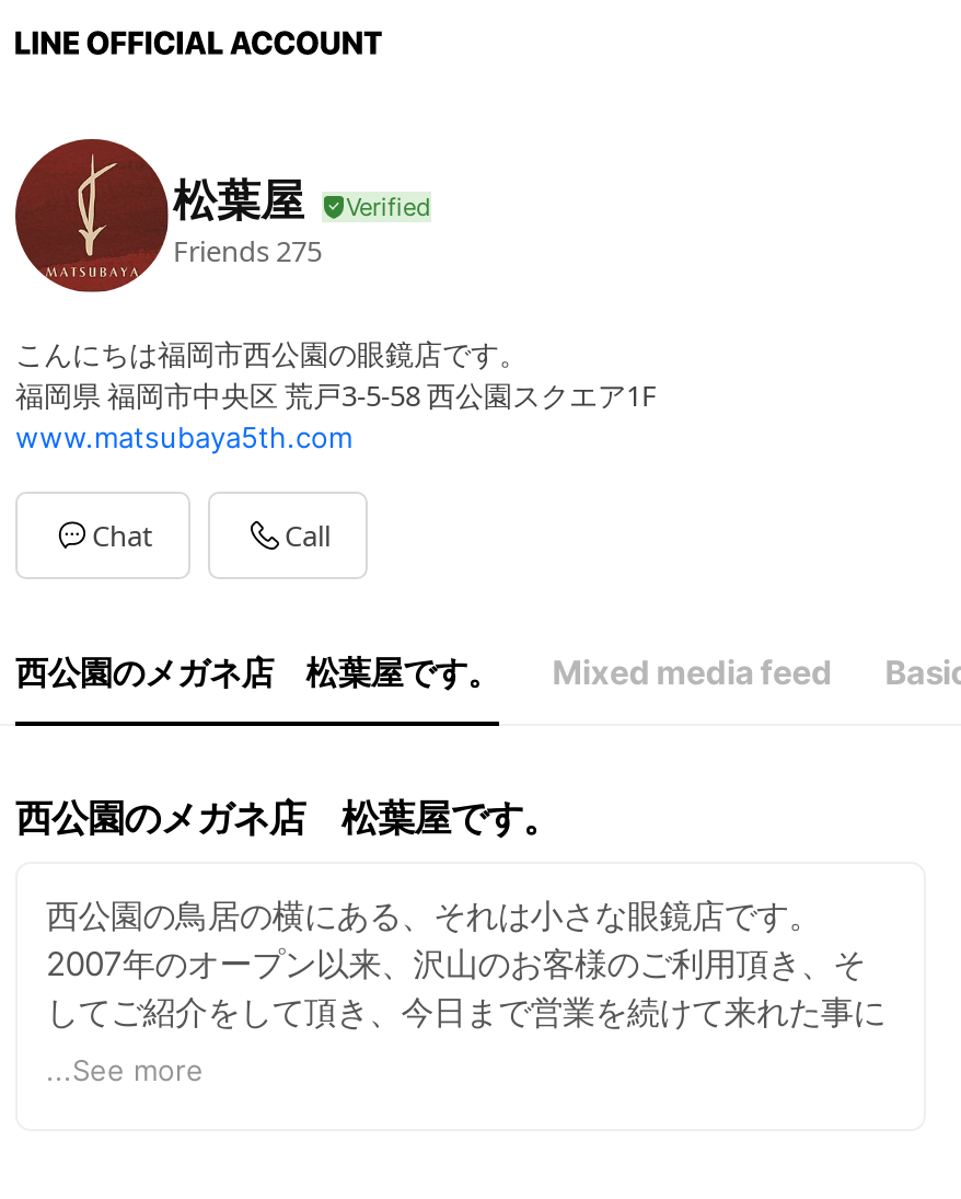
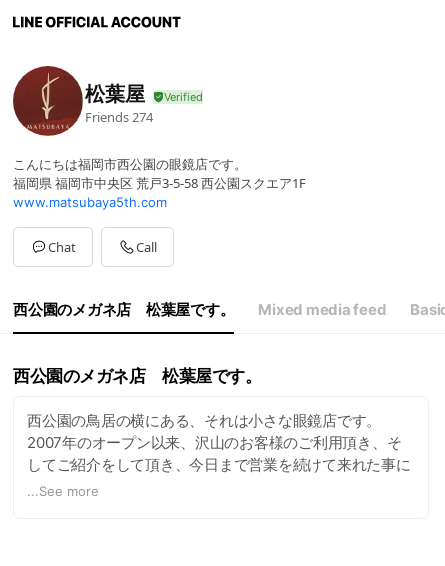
[173,230,322,269] Friends 275 -> [85,107,153,125] Friends 274

